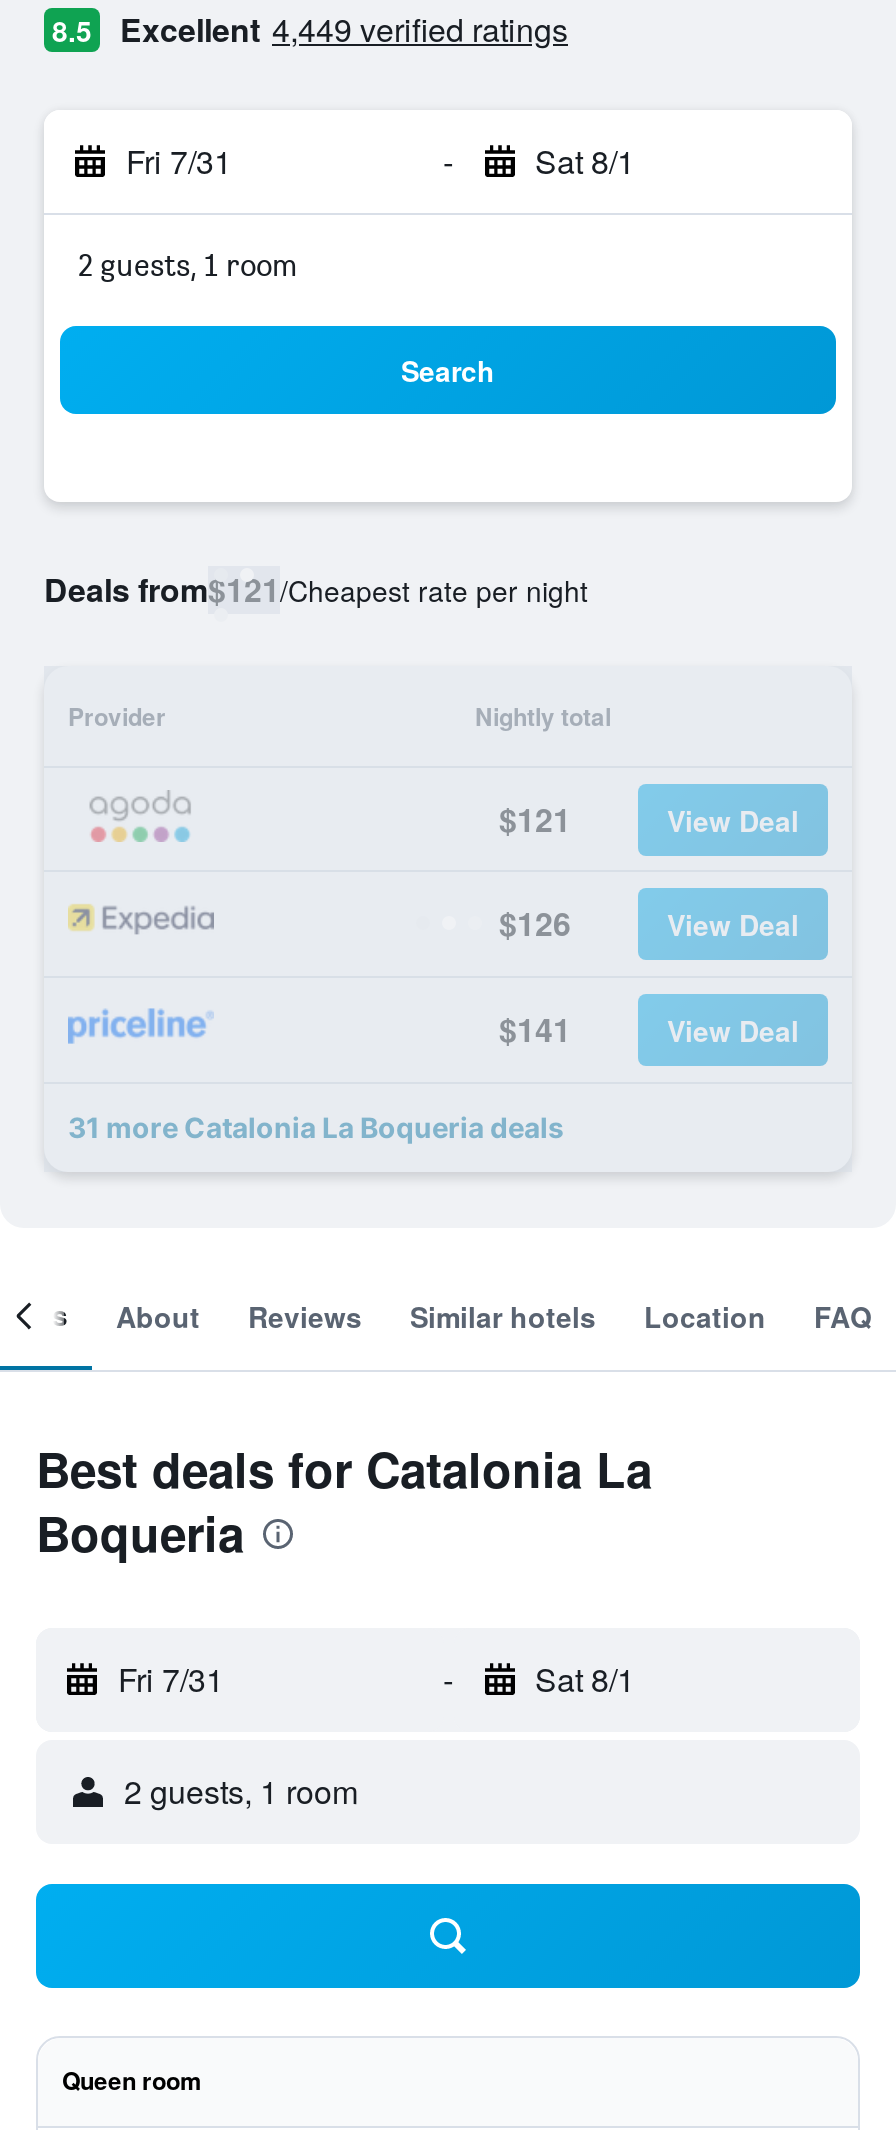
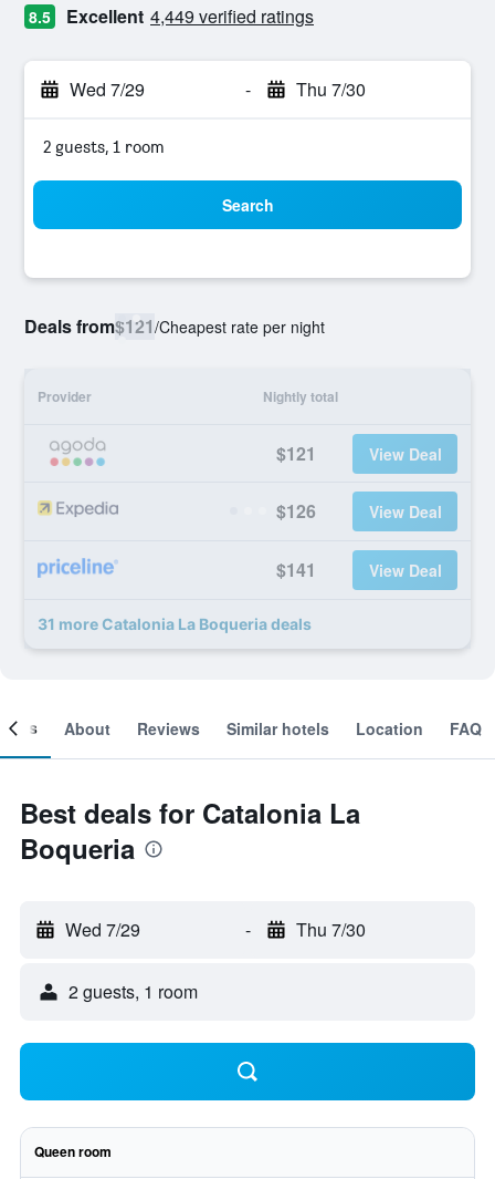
[126,138,232,184] Fri 7/31 -> [70,76,145,102] Wed 7/29
[535,138,635,184] Sat 8/1 -> [296,76,365,102] Thu 7/30
[118,1656,224,1702] Fri 7/31 -> [65,917,140,942] Wed 7/29
[535,1656,635,1702] Sat 8/1 -> [296,917,365,942] Thu 7/30

